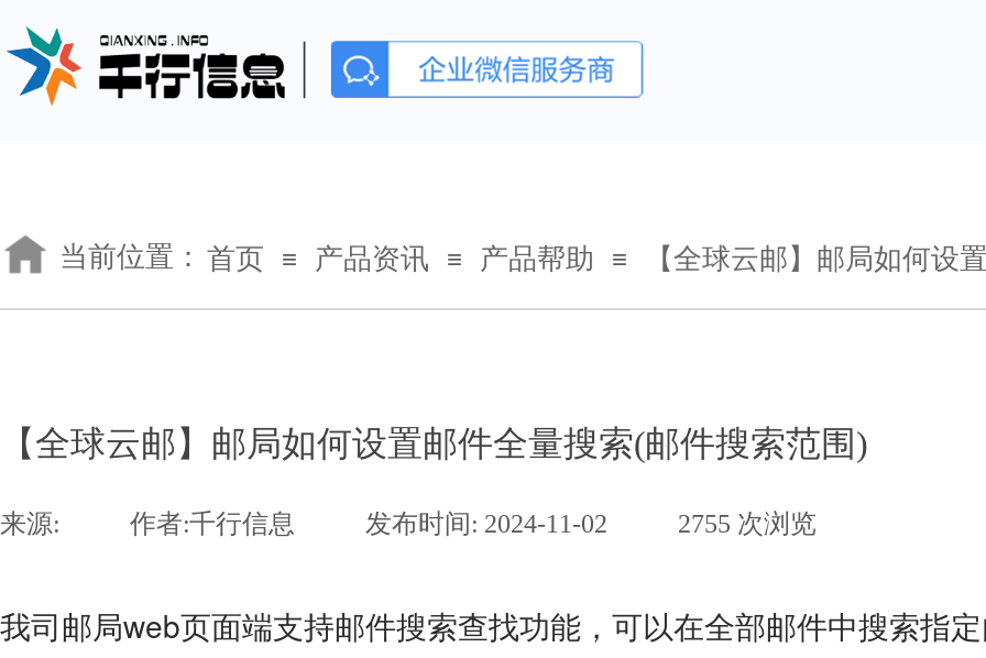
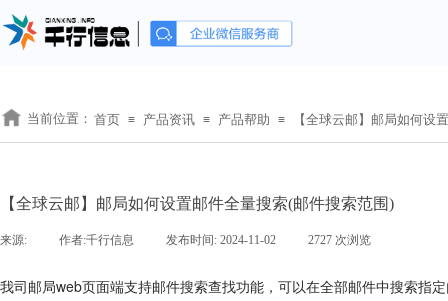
[678,508,817,539] 2755次浏览 -> [308,233,371,247] 2727次浏览

